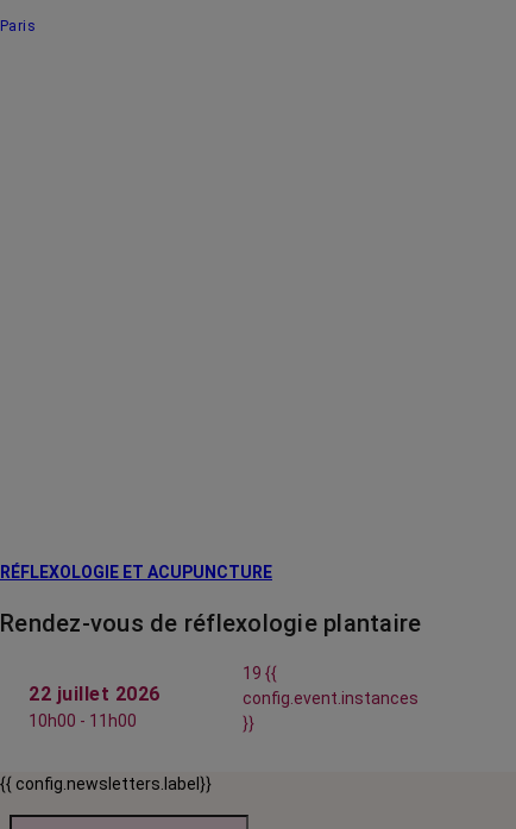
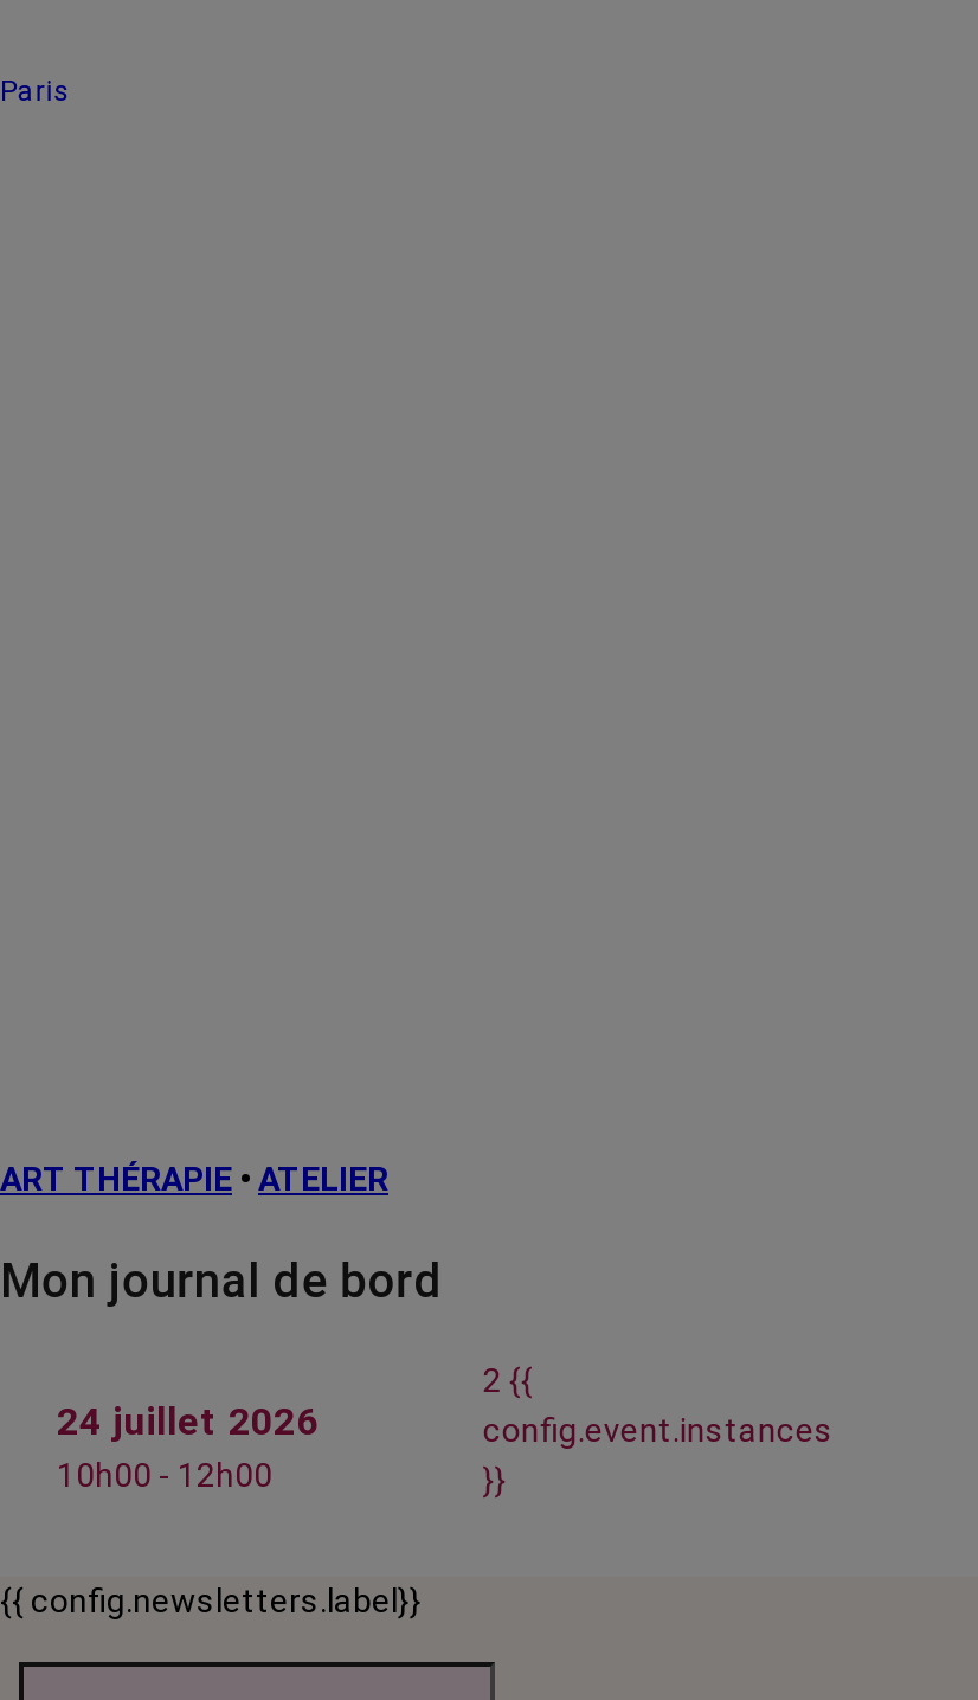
[0,562,272,581] RÉFLEXOLOGIE ET ACUPUNCTURE -> [0,1159,388,1197] ART THÉRAPIE • ATELIER
[0,608,421,637] Rendez-vous de réflexologie plantaire -> [0,1251,442,1308] Mon journal de bord
[242,663,277,682] 19 {{ -> [483,1360,532,1398] 2 {{
[29,682,160,730] 22 juillet 2026 | 10h00 - 11h00 -> [57,1398,319,1493] 24 juillet 2026 | 10h00 - 12h00

